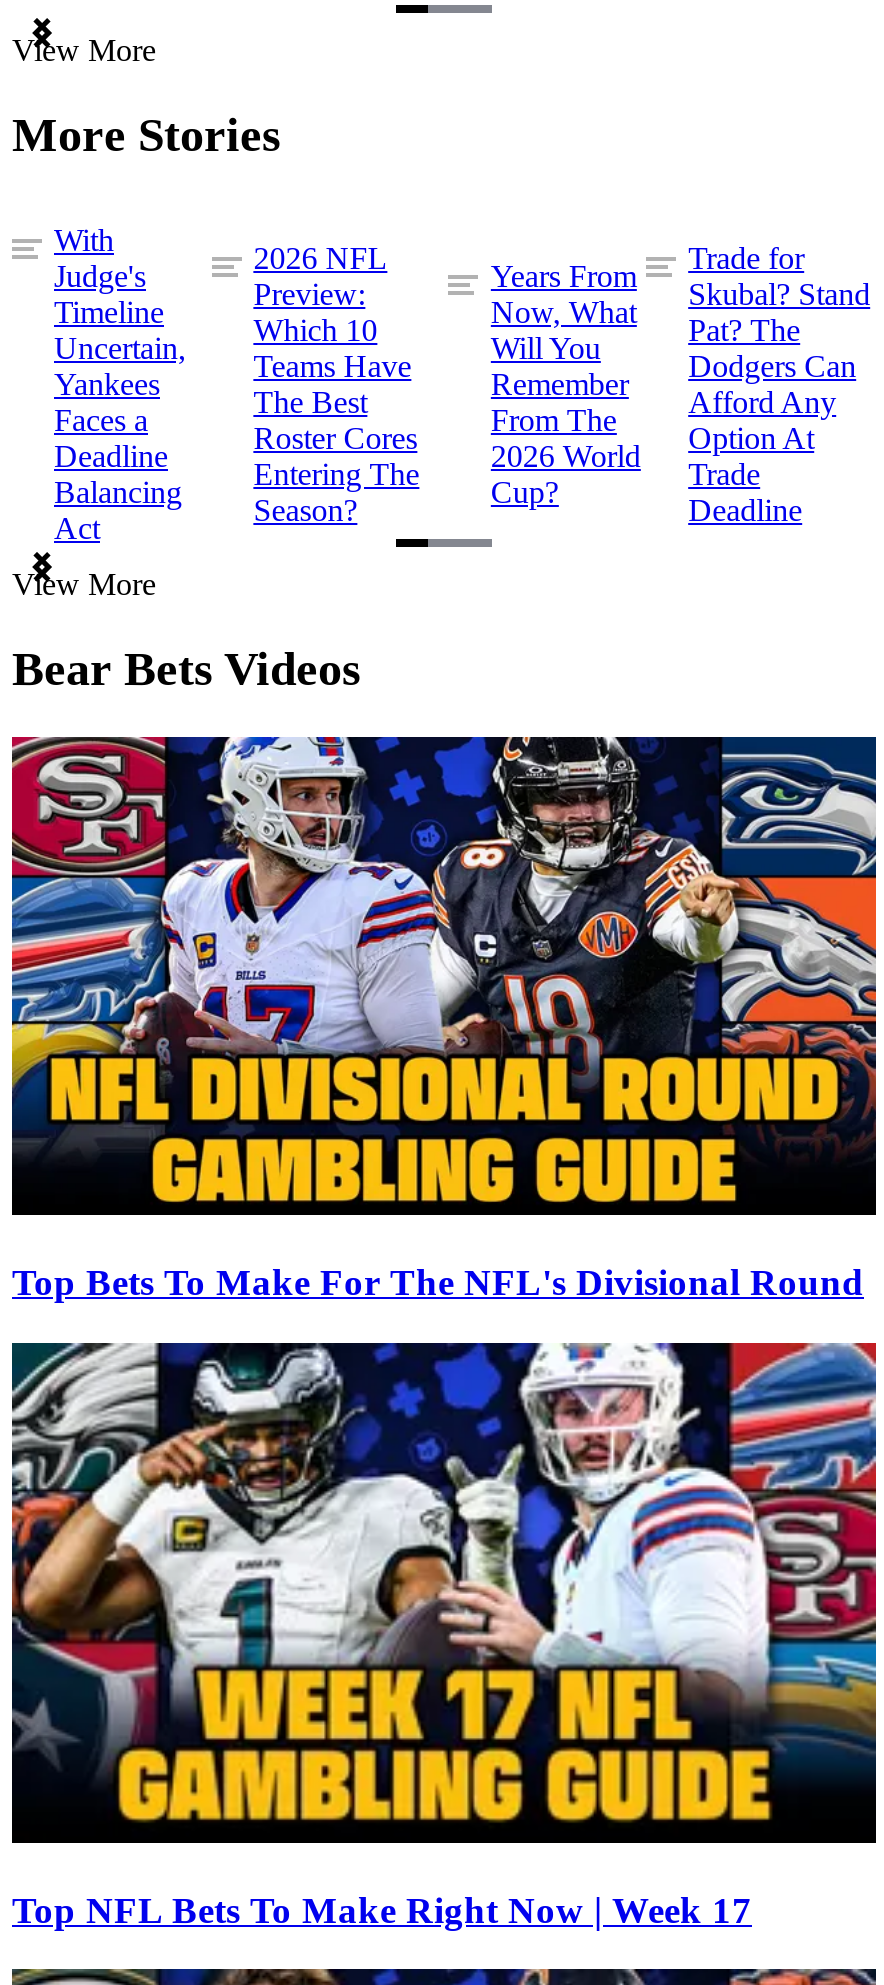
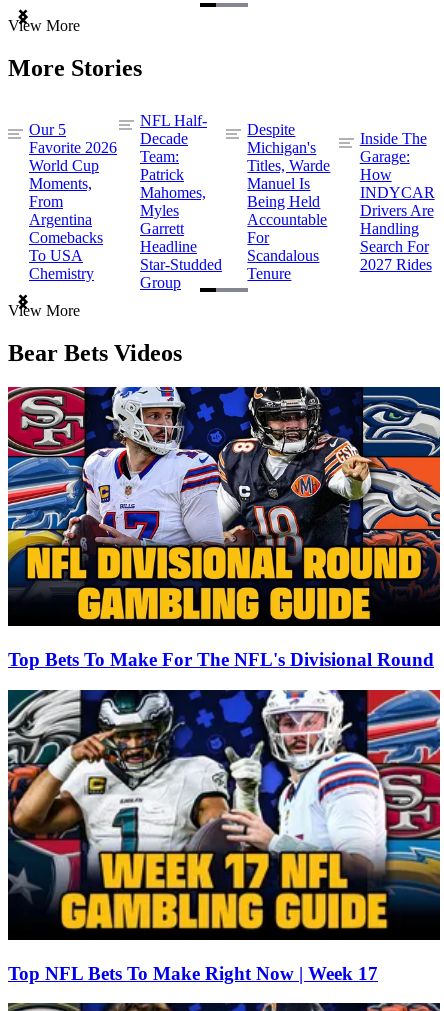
[54,223,186,545] With | Judge's | Timeline | Uncertain, | Yankees | Faces a | Deadline | Balancing | Act -> [29,121,117,282] Our 5 | Favorite 2026 | World Cup | Moments, | From | Argentina | Comebacks | To USA | Chemistry
[253,241,419,527] 2026 NFL | Preview: | Which 10 | Teams Have | The Best | Roster Cores | Entering The | Season? -> [140,112,222,291] NFL Half- | Decade | Team: | Patrick | Mahomes, | Myles | Garrett | Headline | Star-Studded | Group
[688,241,870,527] Trade for | Skubal? Stand | Pat? The | Dodgers Can | Afford Any | Option At | Trade | Deadline -> [360,130,435,273] Inside The | Garage: | How | INDYCAR | Drivers Are | Handling | Search For | 2027 Rides
[491,259,641,509] Years From | Now, What | Will You | Remember | From The | 2026 World | Cup? -> [247,121,330,282] Despite | Michigan's | Titles, Warde | Manuel Is | Being Held | Accountable | For | Scandalous | Tenure

